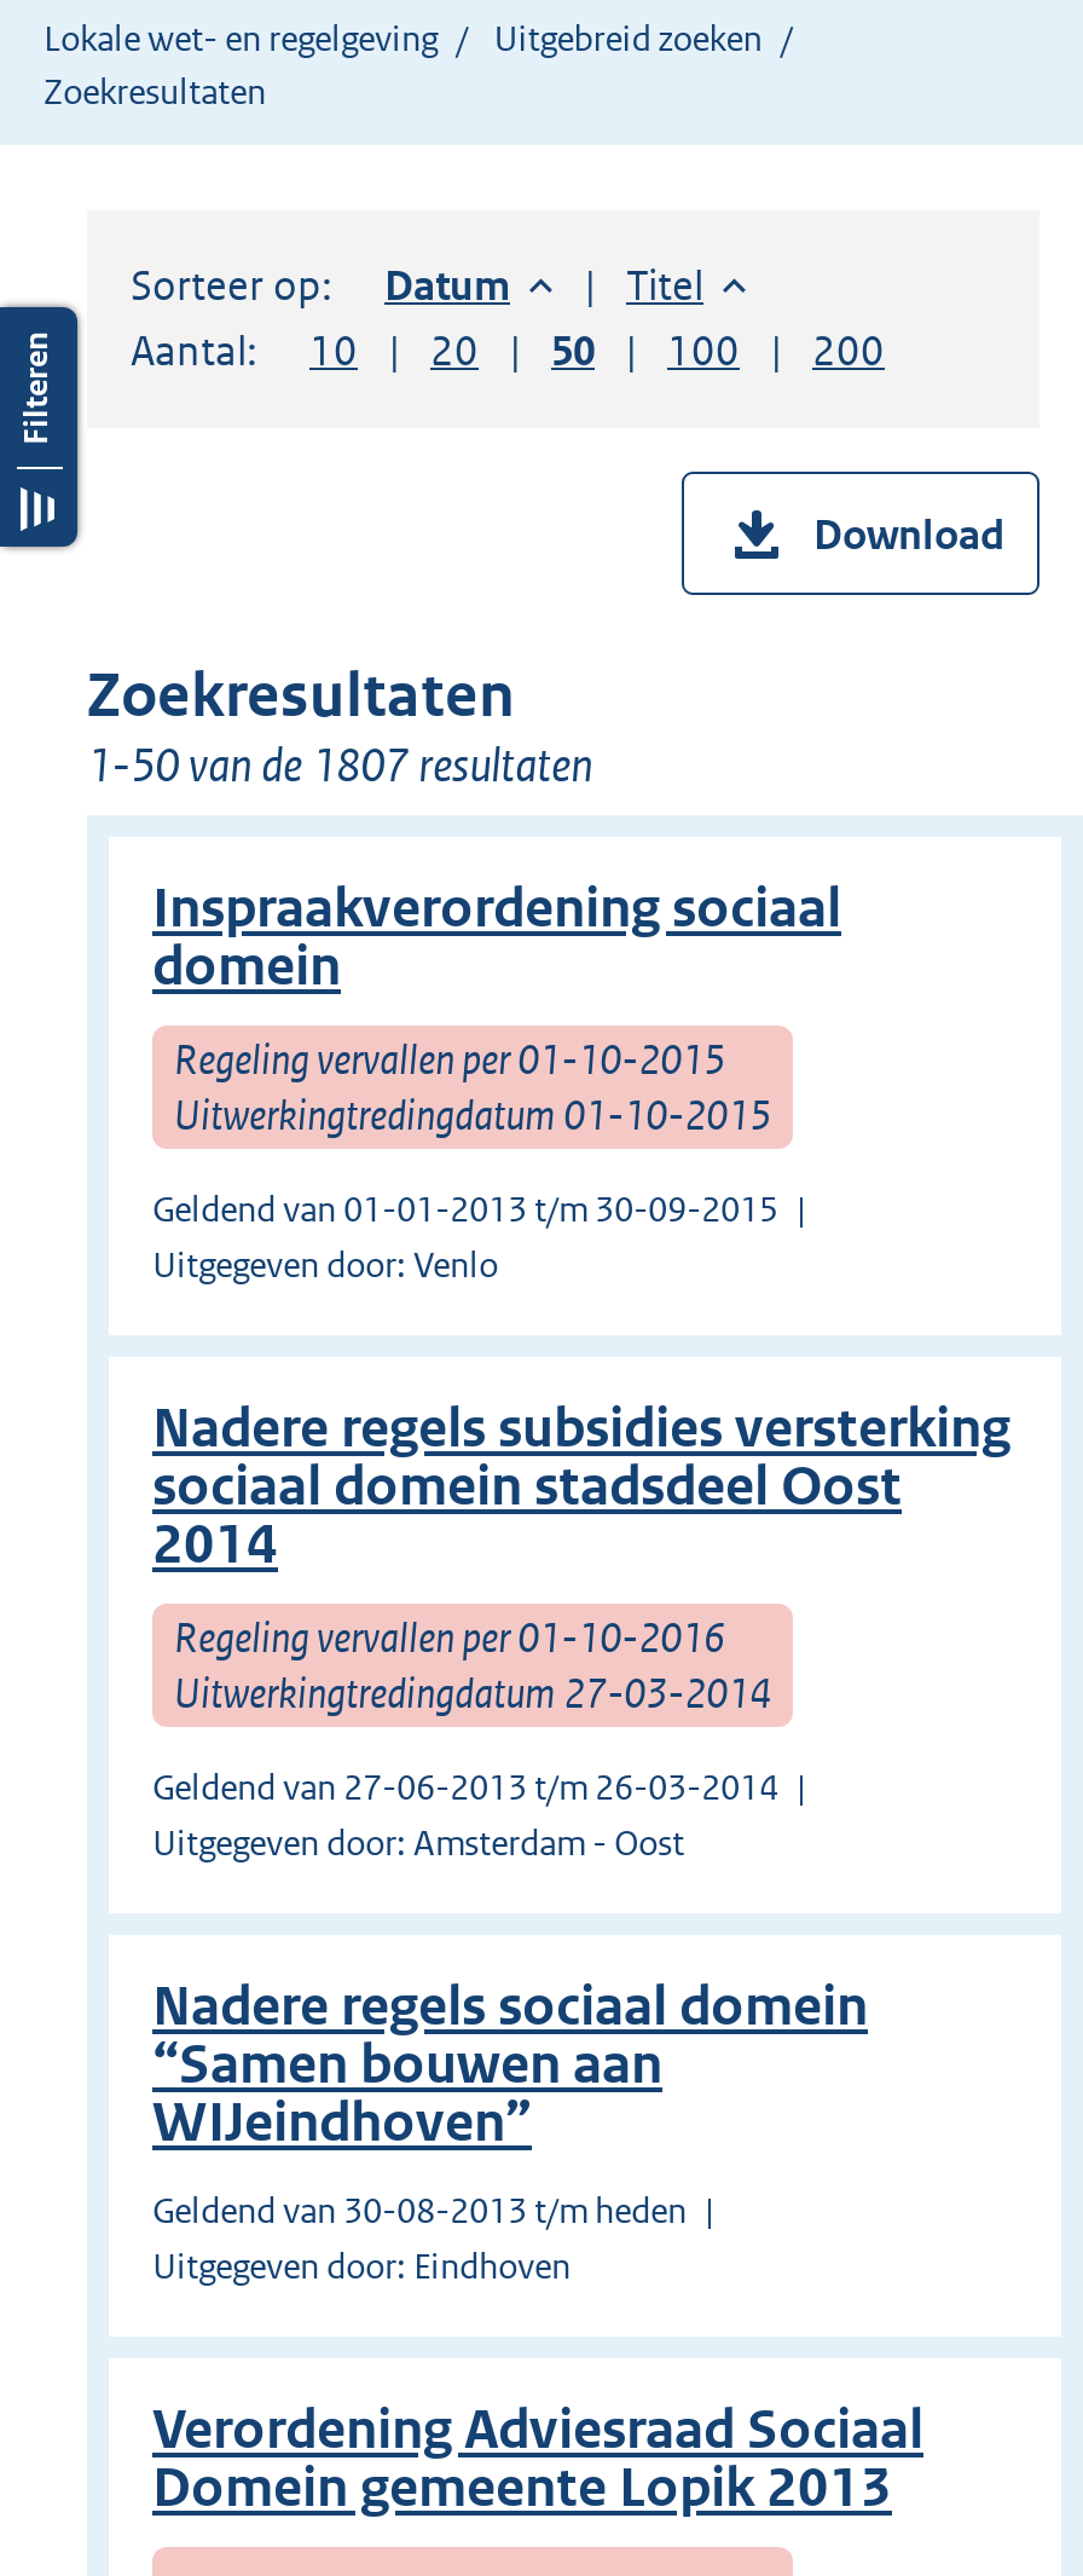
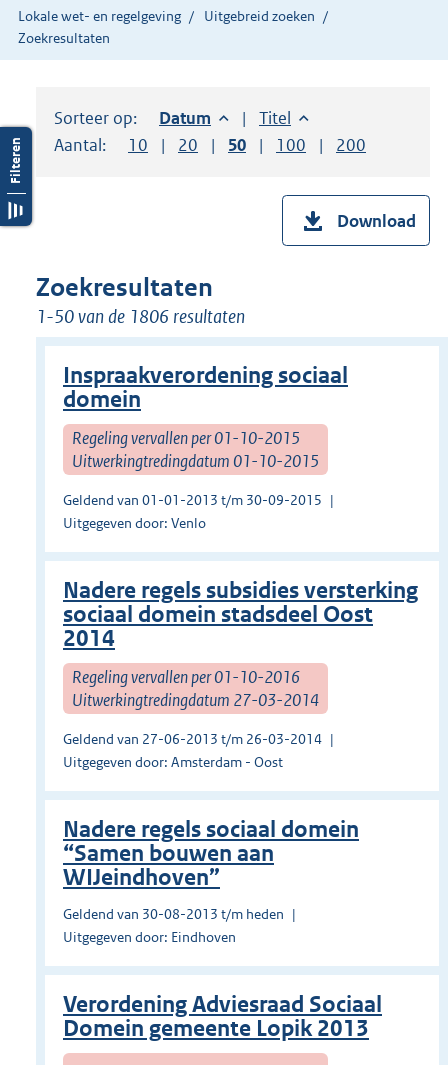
[87,737,592,793] 1-50 van de 1807 resultaten -> [36,305,245,328] 1-50 van de 1806 resultaten

